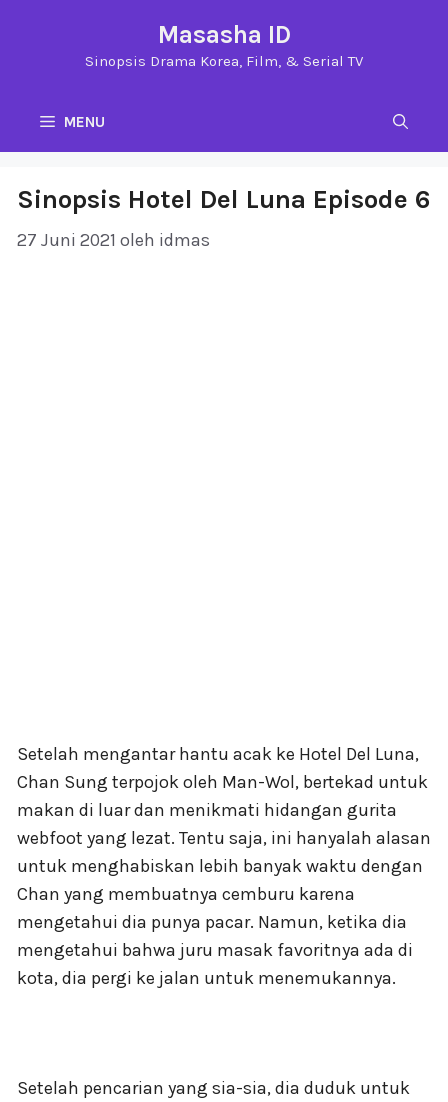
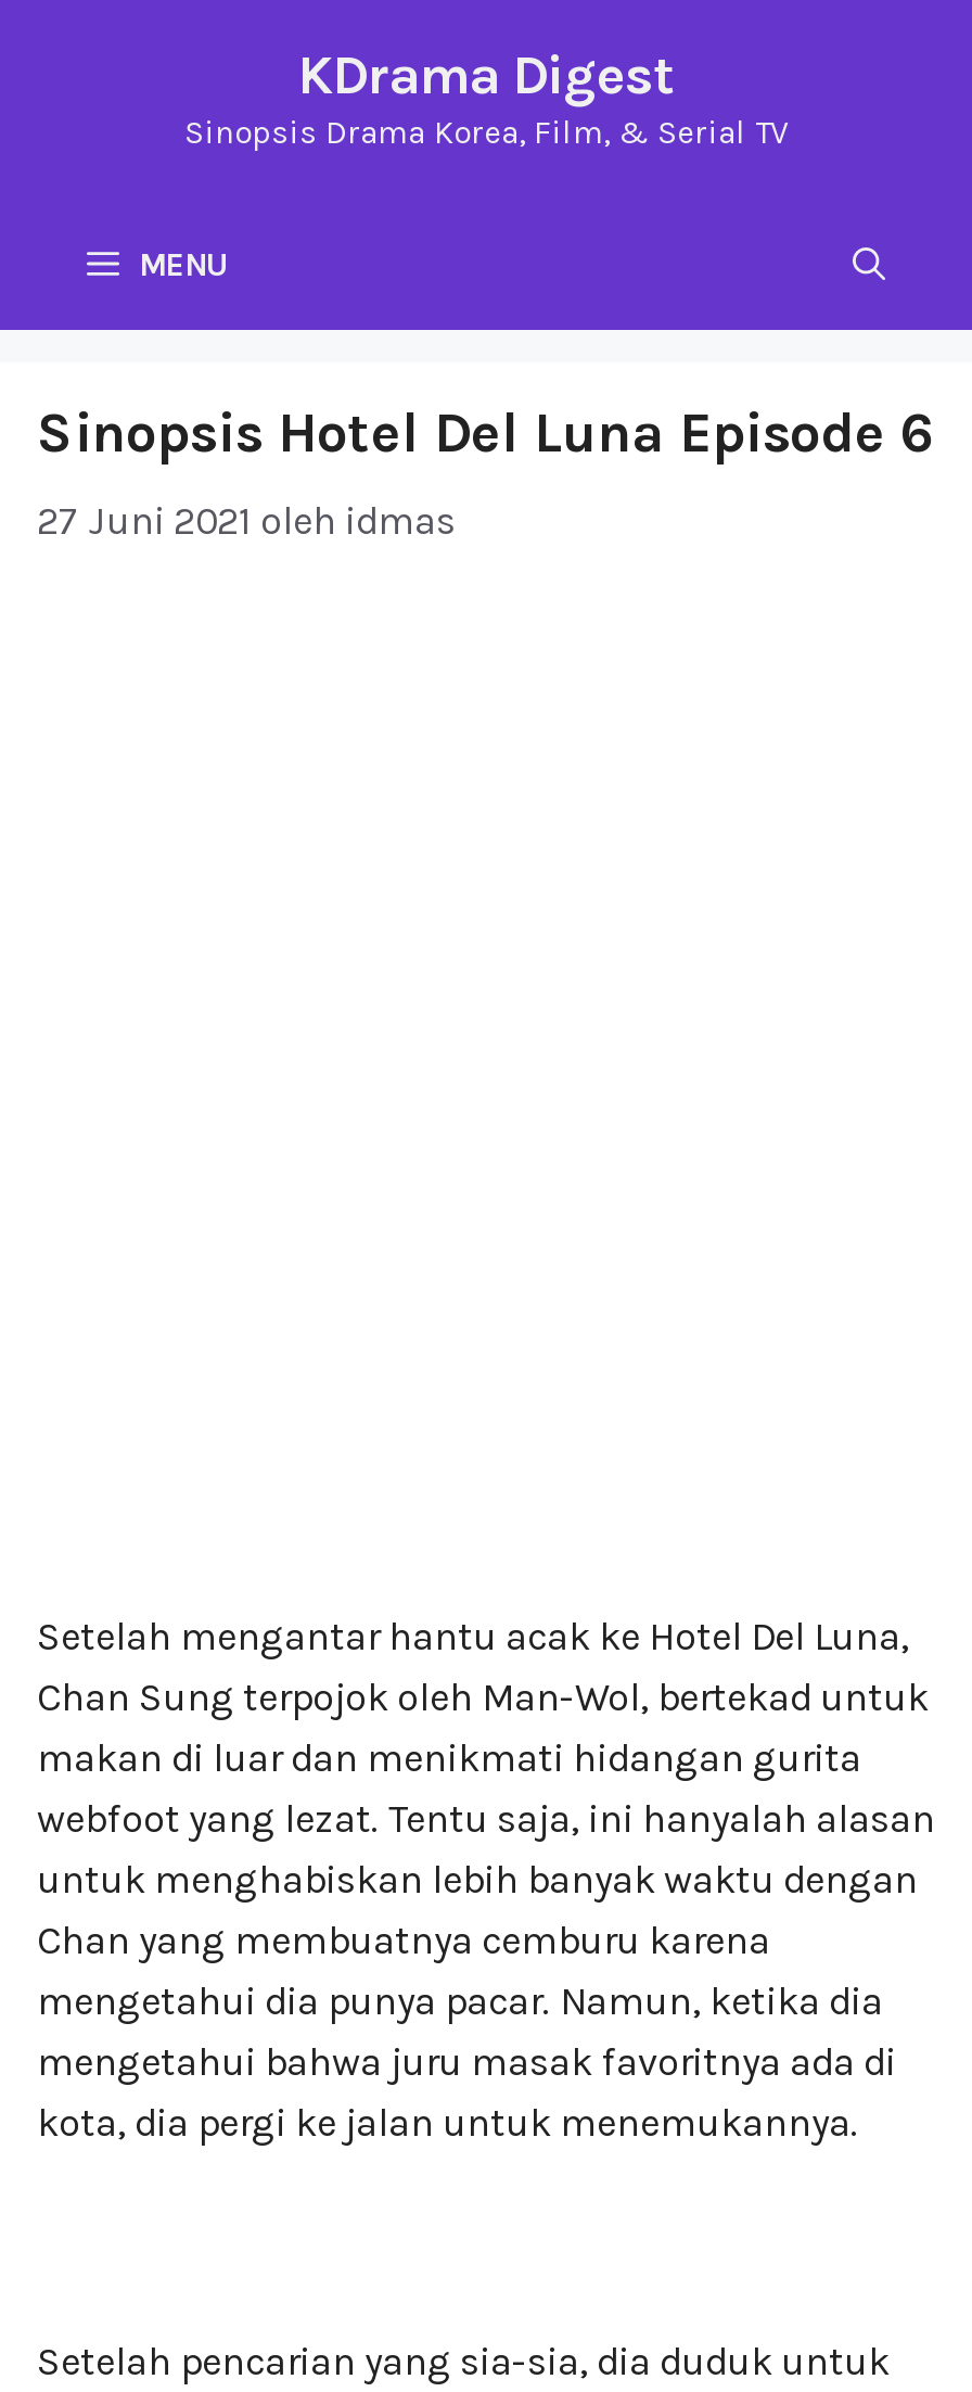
[157,20,290,49] Masasha ID -> [297,43,675,106] KDrama Digest

